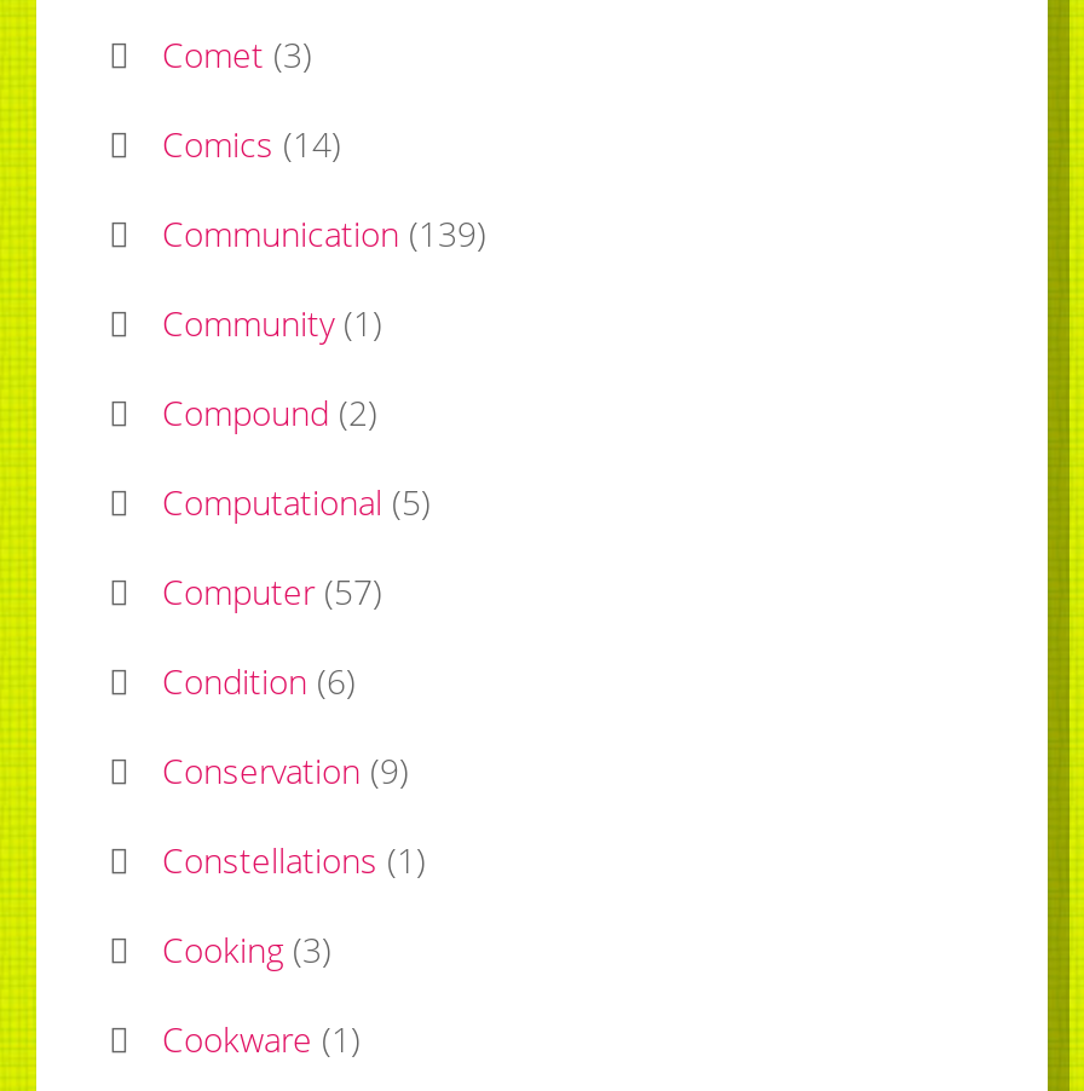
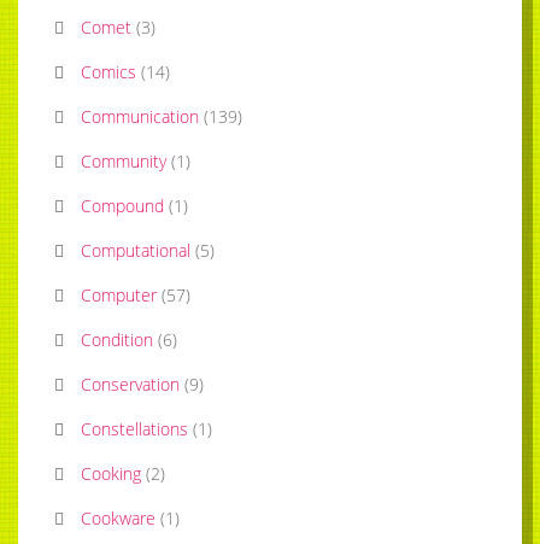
[162,390,377,436] Compound (2) -> [81,194,188,217] Compound (1)
[162,927,331,973] Cooking (3) -> [81,462,165,485] Cooking (2)

